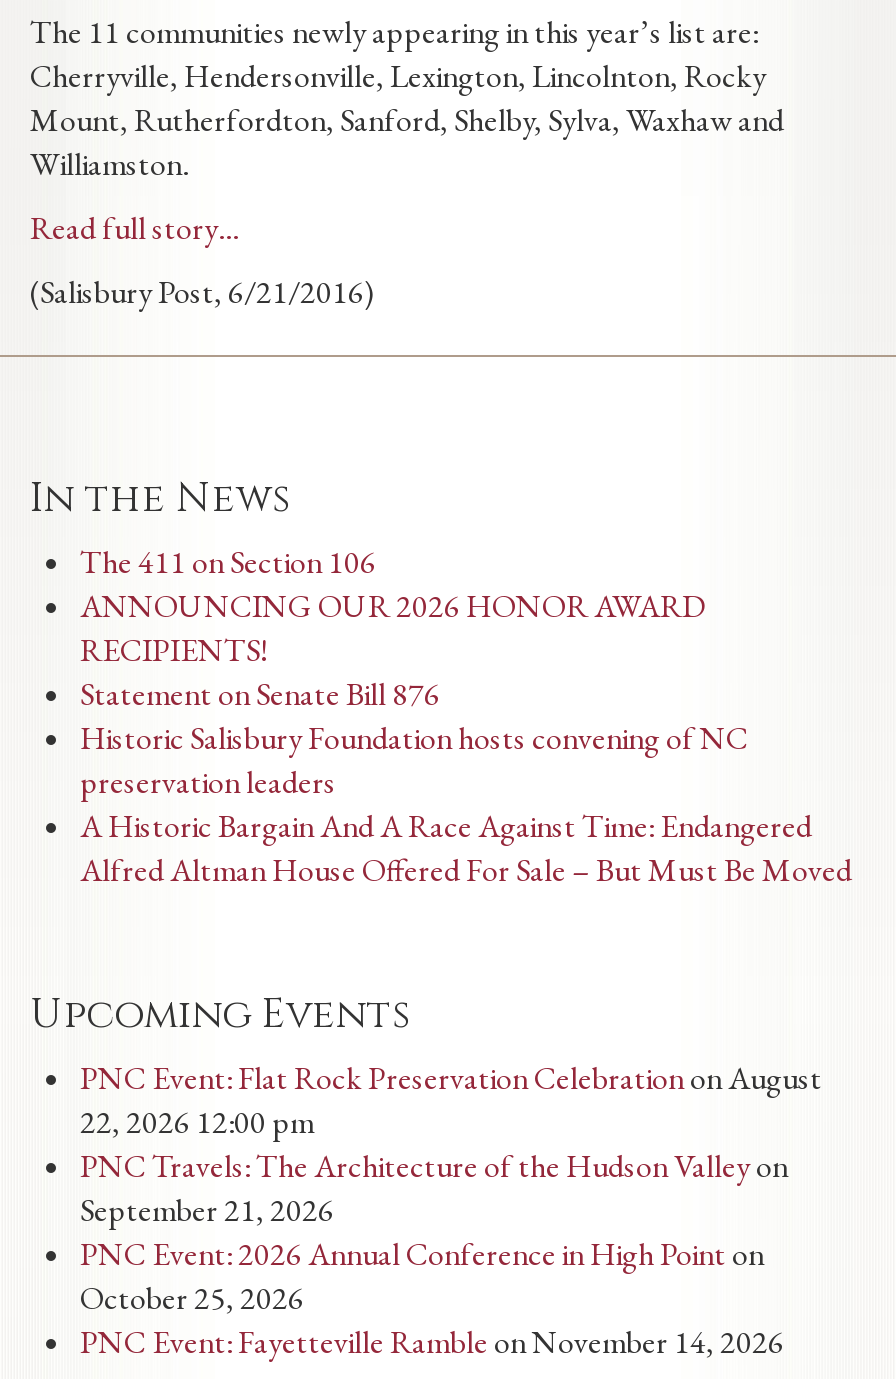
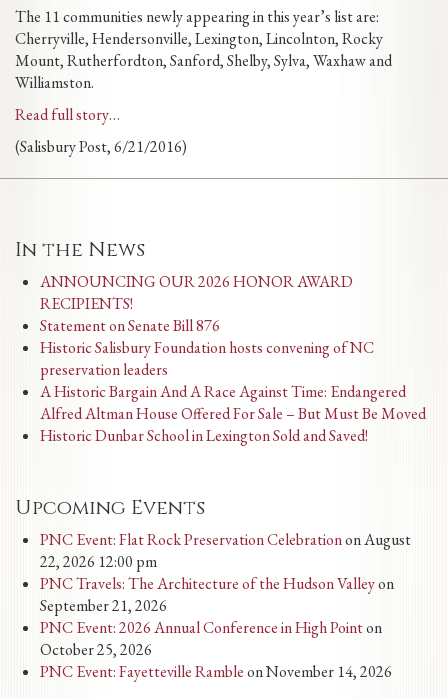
[80,541,376,583] The 411 on Section 106 -> none
moved [80,585,852,891] -> [40,271,426,424]: ANNOUNCING OUR 2026 HONOR AWARD | RECIPIENTS! | Statement on Senate Bill 876 | Historic Salisbury Foundation hosts convening of NC | preservation leaders | A Historic Bargain And A Race Against Time: Endangered | Alfred Altman House Offered For Sale – But Must Be Moved
none -> [40,425,368,446] Historic Dunbar School in Lexington Sold and Saved!

